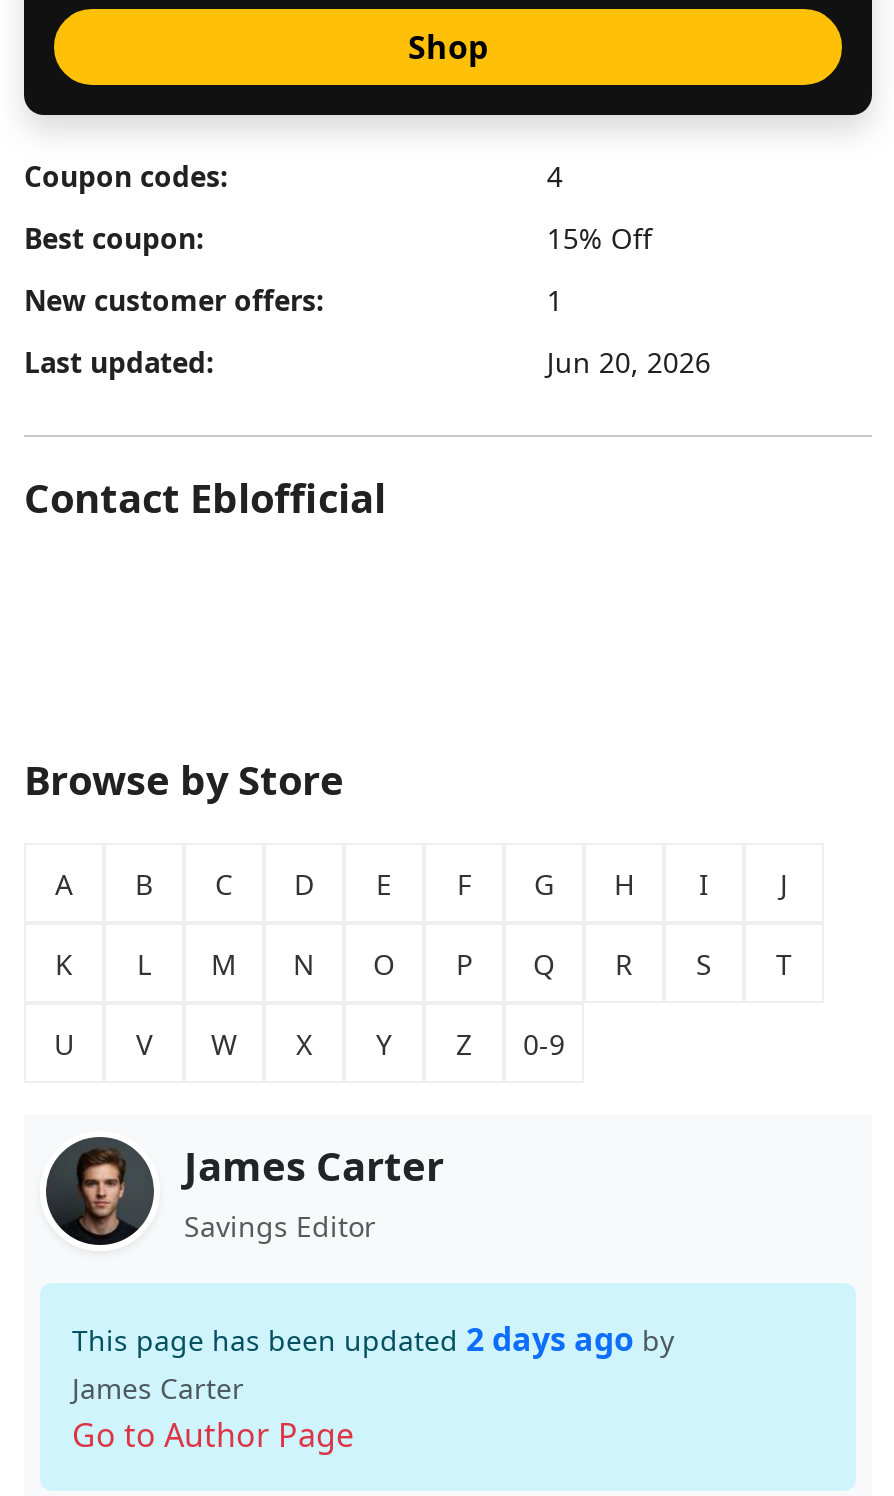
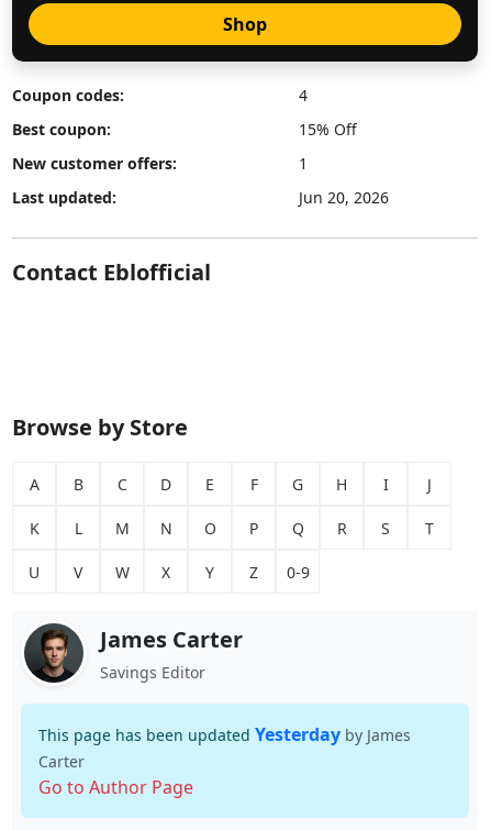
[72,1317,674,1407] This page has been updated 2 days ago by | James Carter -> [38,722,411,772] This page has been updated Yesterday by James | Carter

